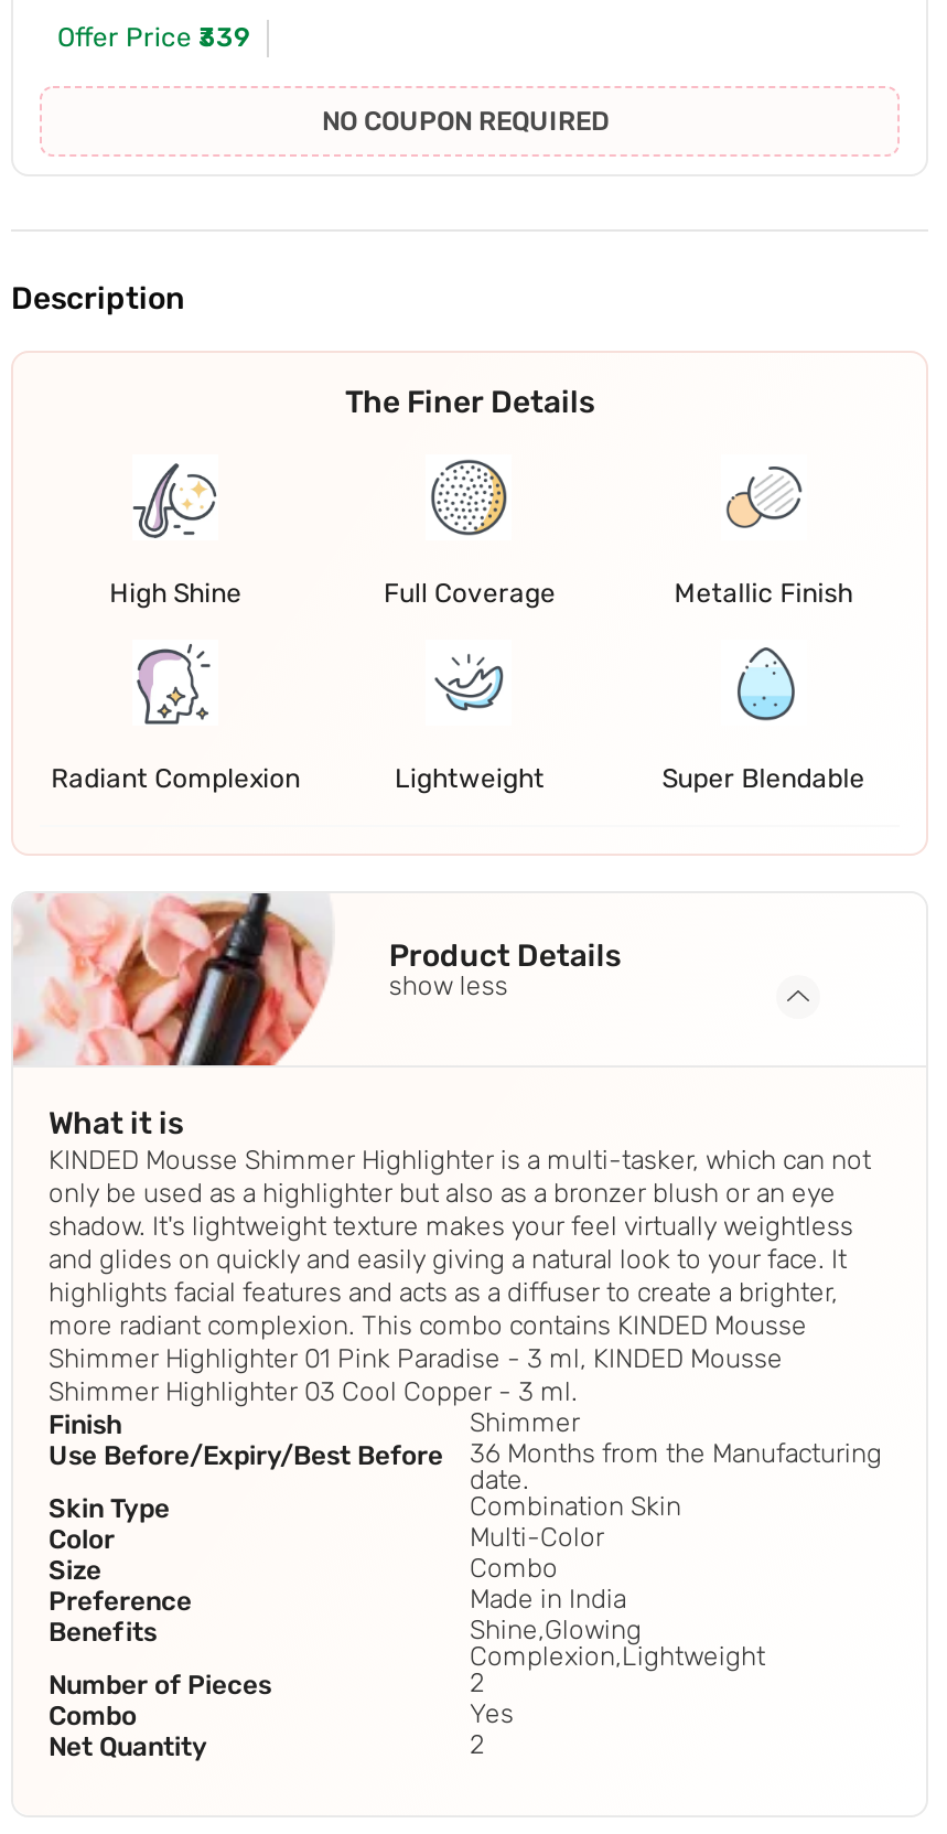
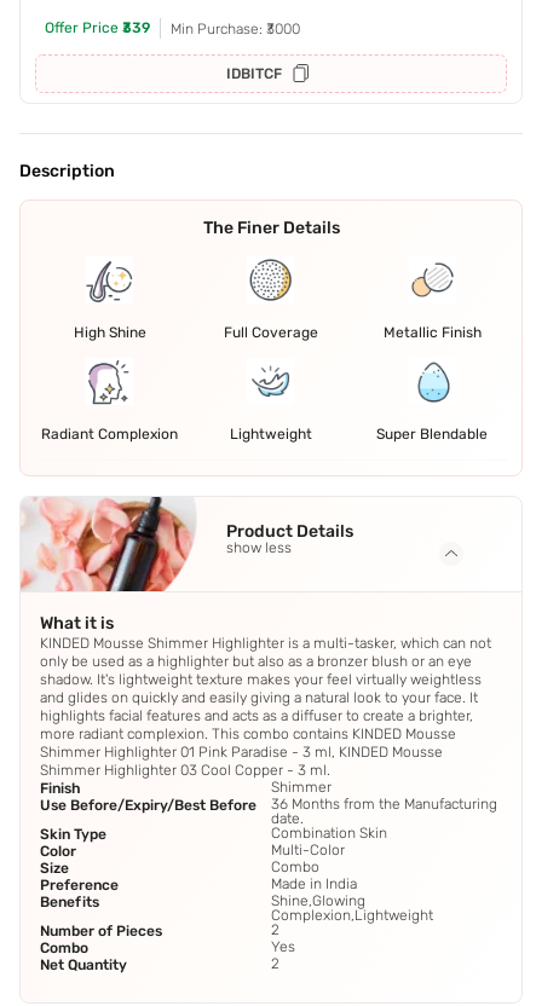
[322,107,609,137] NO COUPON REQUIRED -> [171,20,300,83] Min Purchase: ₹3000 | IDBITCF

